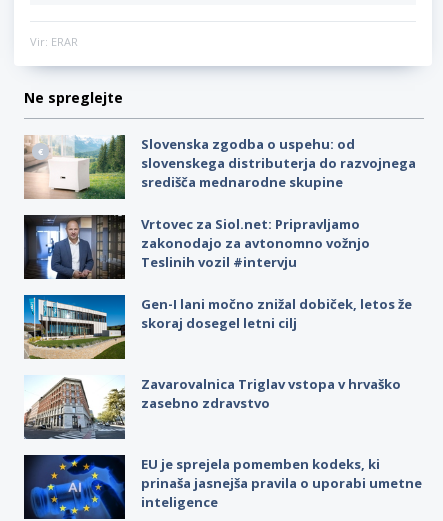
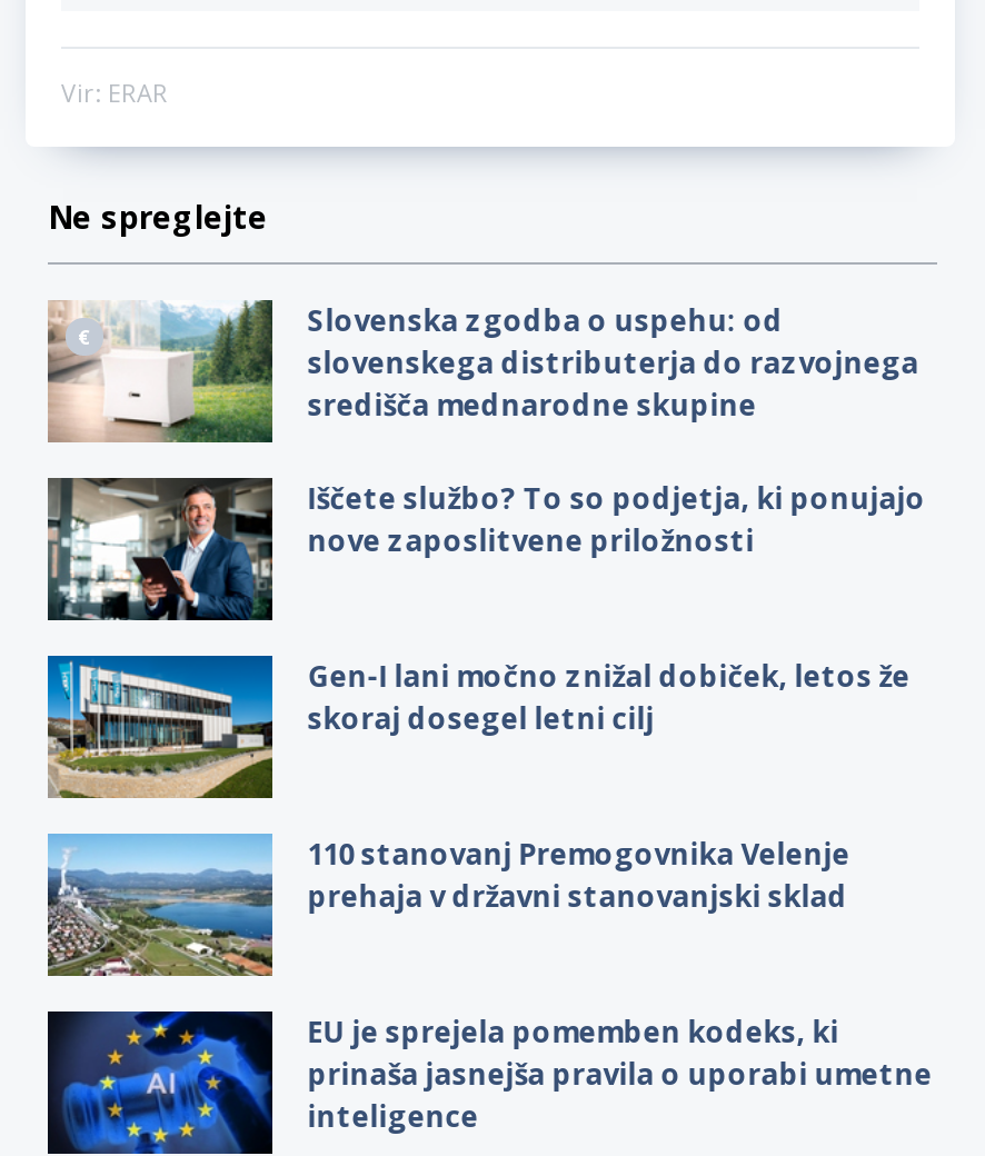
[24,215,370,280] [image] | Vrtovec za Siol.net: Pripravljamo | zakonodajo za avtonomno vožnjo | Teslinih vozil #intervju -> [48,477,926,622] [image] | Iščete službo? To so podjetja, ki ponujajo | nove zaposlitvene priložnosti
[24,375,401,439] [image] | Zavarovalnica Triglav vstopa v hrvaško | zasebno zdravstvo -> [46,831,850,978] [image] | 110 stanovanj Premogovnika Velenje | prehaja v državni stanovanjski sklad

